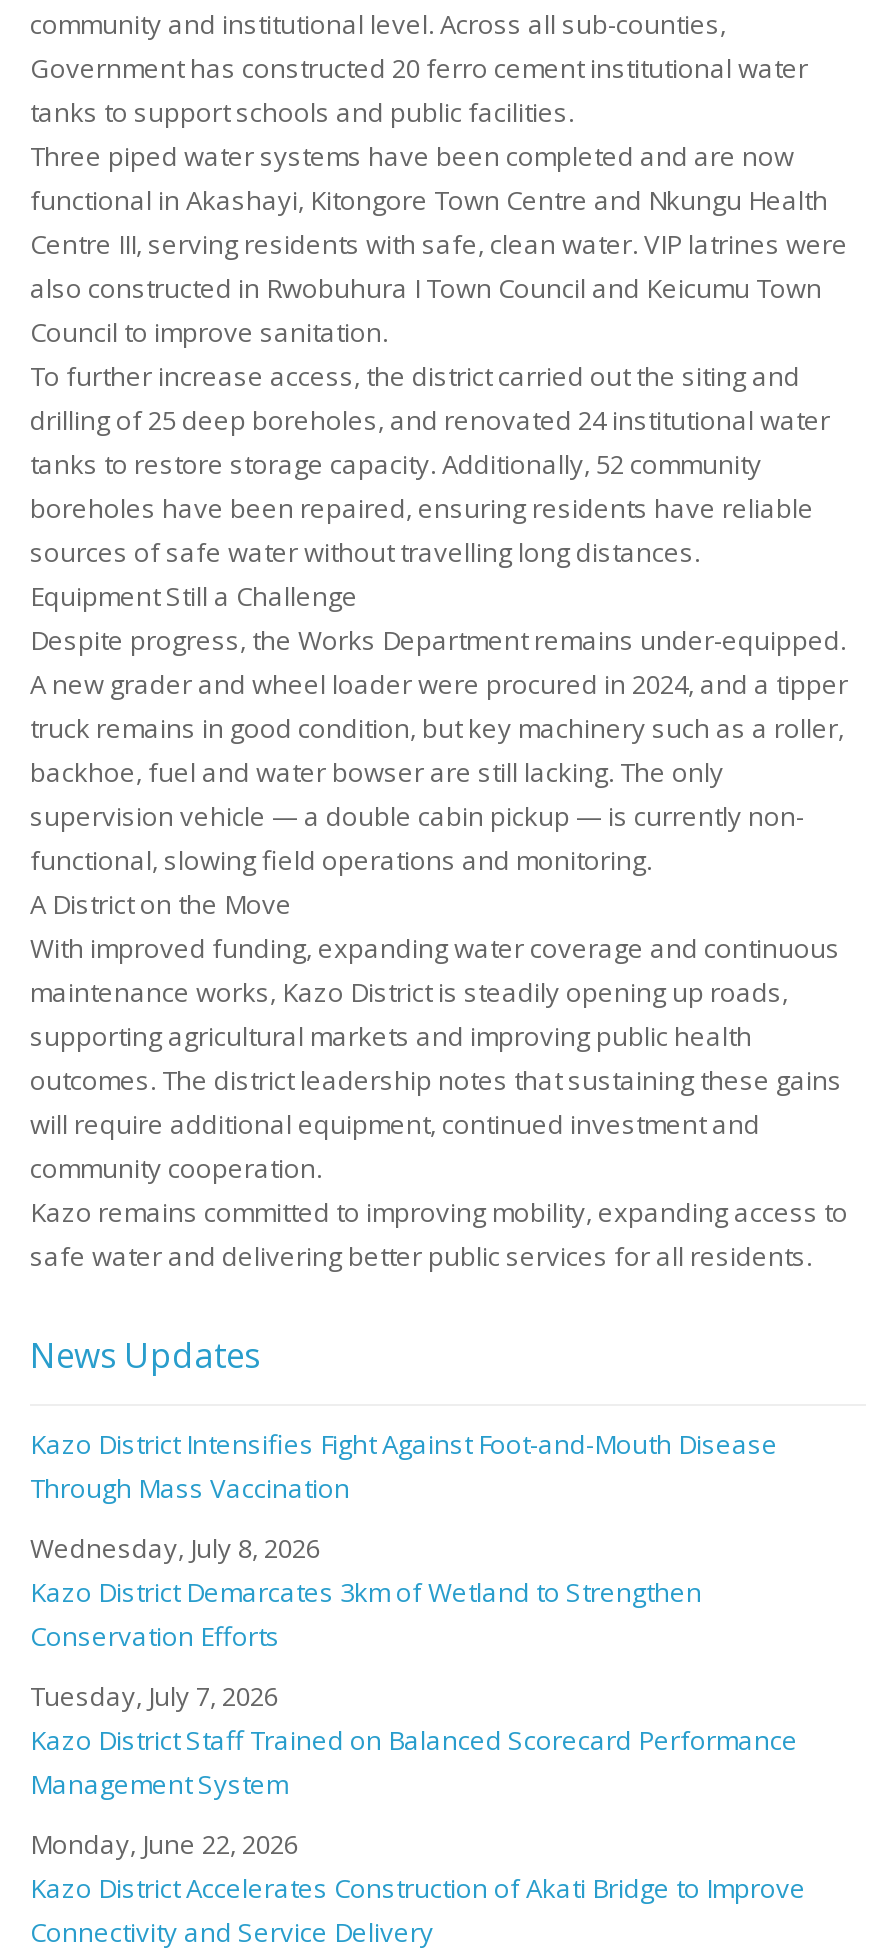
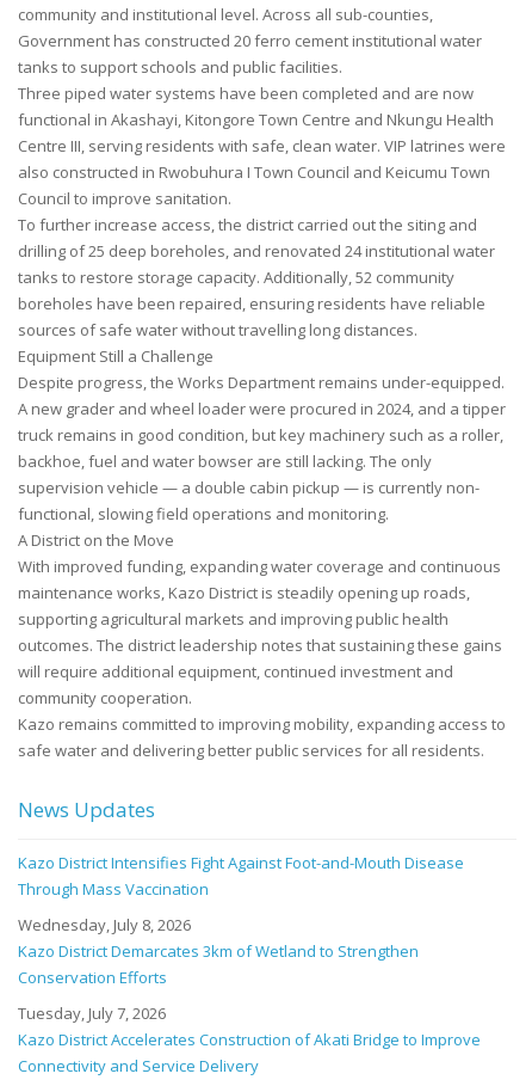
[30,1721,798,1861] Kazo District Staff Trained on Balanced Scorecard Performance | Management System | Monday, June 22, 2026 -> none

